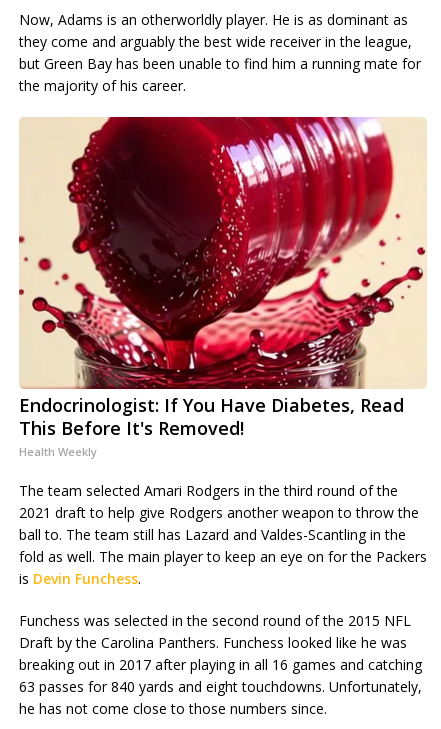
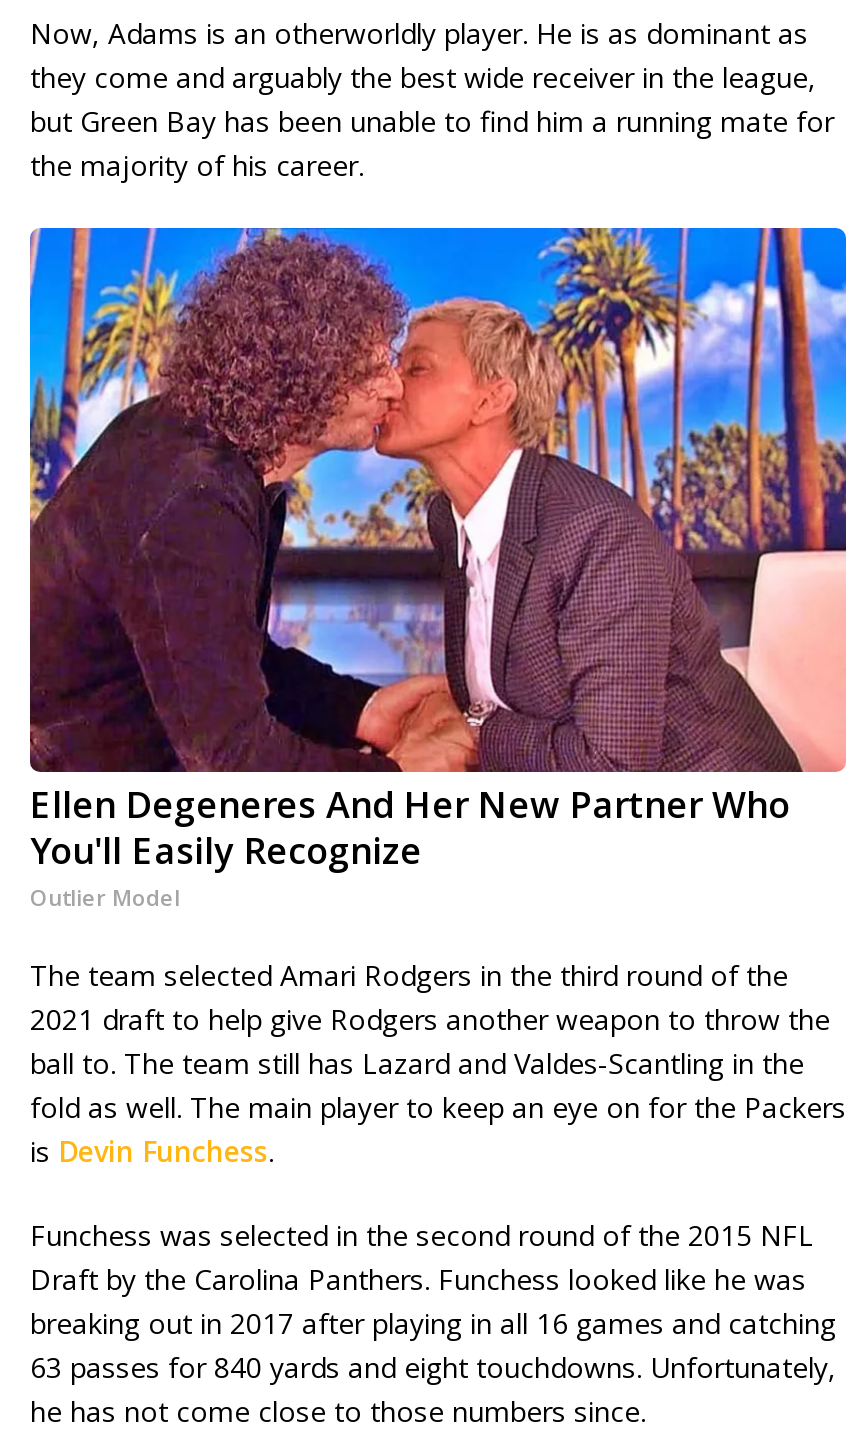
[18,116,427,459] [image] | Endocrinologist: If You Have Diabetes, Read | This Before It's Removed! | Health Weekly -> [28,226,848,913] [image] | Ellen Degeneres And Her New Partner Who | You'll Easily Recognize | Outlier Model

